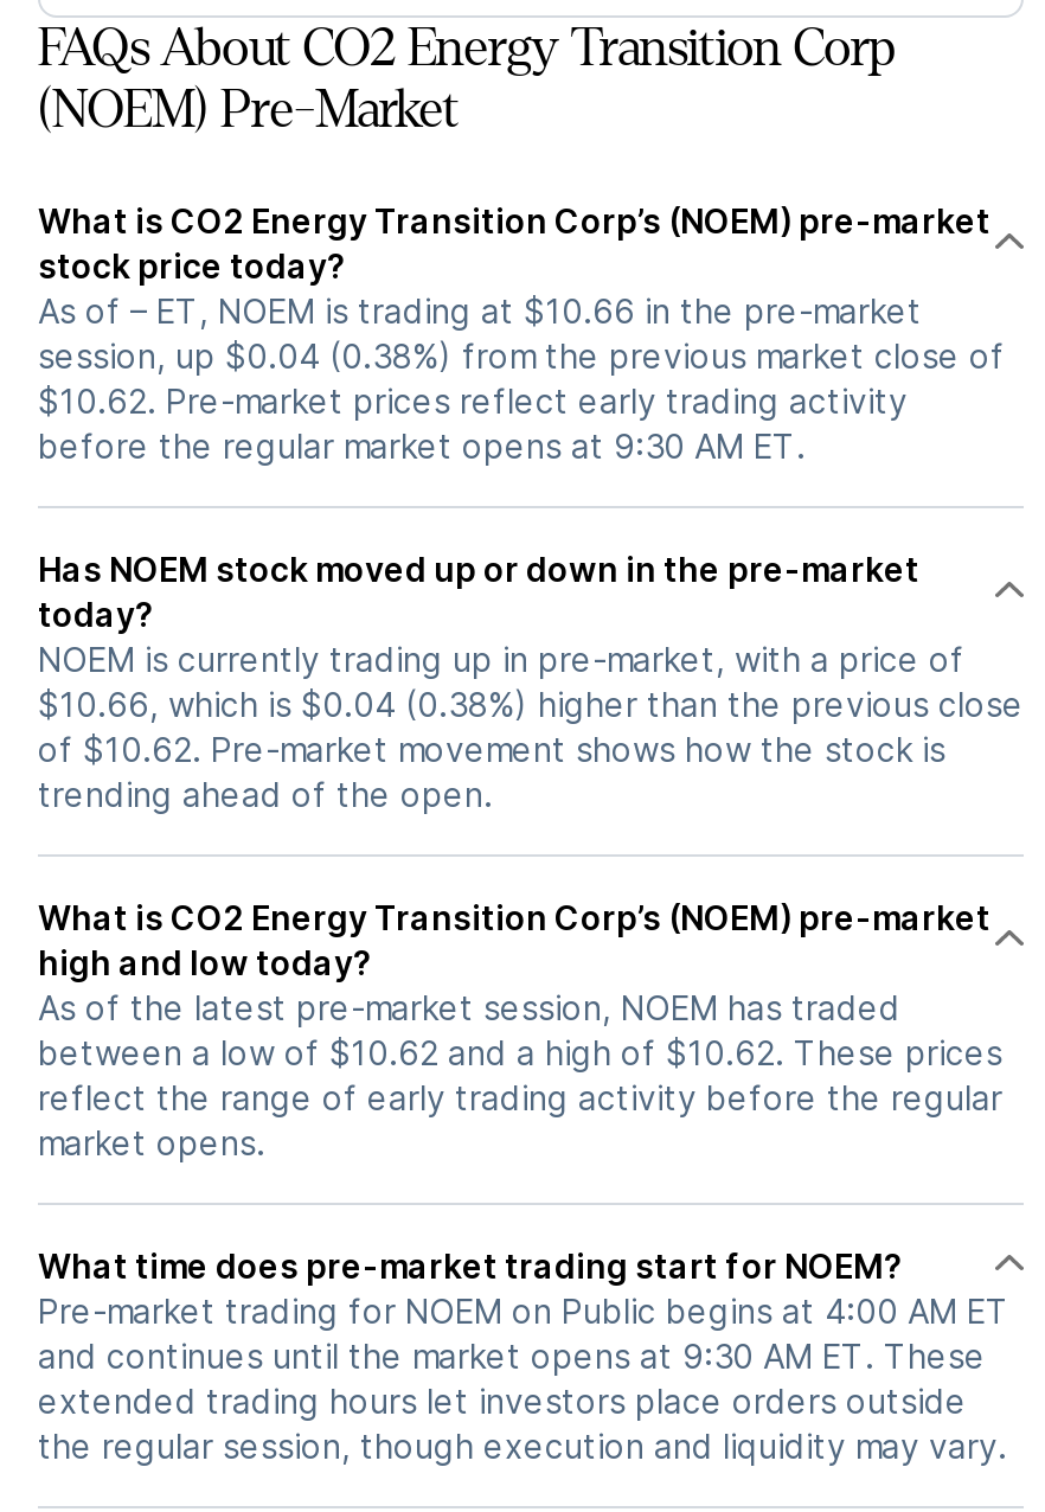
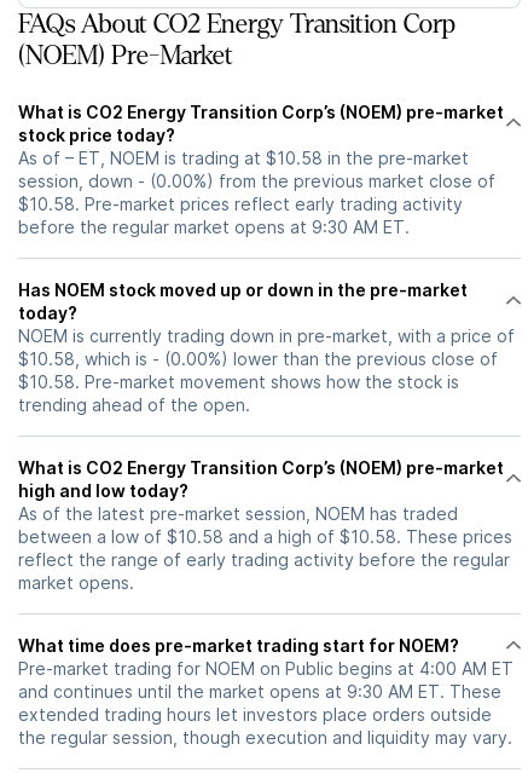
[38,289,922,329] As of – ET, NOEM is trading at $10.66 in the pre-market -> [18,148,469,168] As of – ET, NOEM is trading at $10.58 in the pre-market
[38,334,1005,374] session, up $0.04 (0.38%) from the previous market close of -> [18,171,495,191] session, down - (0.00%) from the previous market close of
[38,379,908,419] $10.62. Pre-market prices reflect early trading activity -> [18,194,463,214] $10.58. Pre-market prices reflect early trading activity
[38,638,1024,768] NOEM is currently trading up in pre-market, with a price of | $10.66, which is $0.04 (0.38%) higher than the previous close | of $10.62. Pre-market movement shows how the stock is -> [18,325,515,392] NOEM is currently trading down in pre-market, with a price of | $10.58, which is - (0.00%) lower than the previous close of | $10.58. Pre-market movement shows how the stock is
[38,1031,1002,1071] between a low of $10.62 and a high of $10.62. These prices -> [18,526,512,547] between a low of $10.58 and a high of $10.58. These prices

